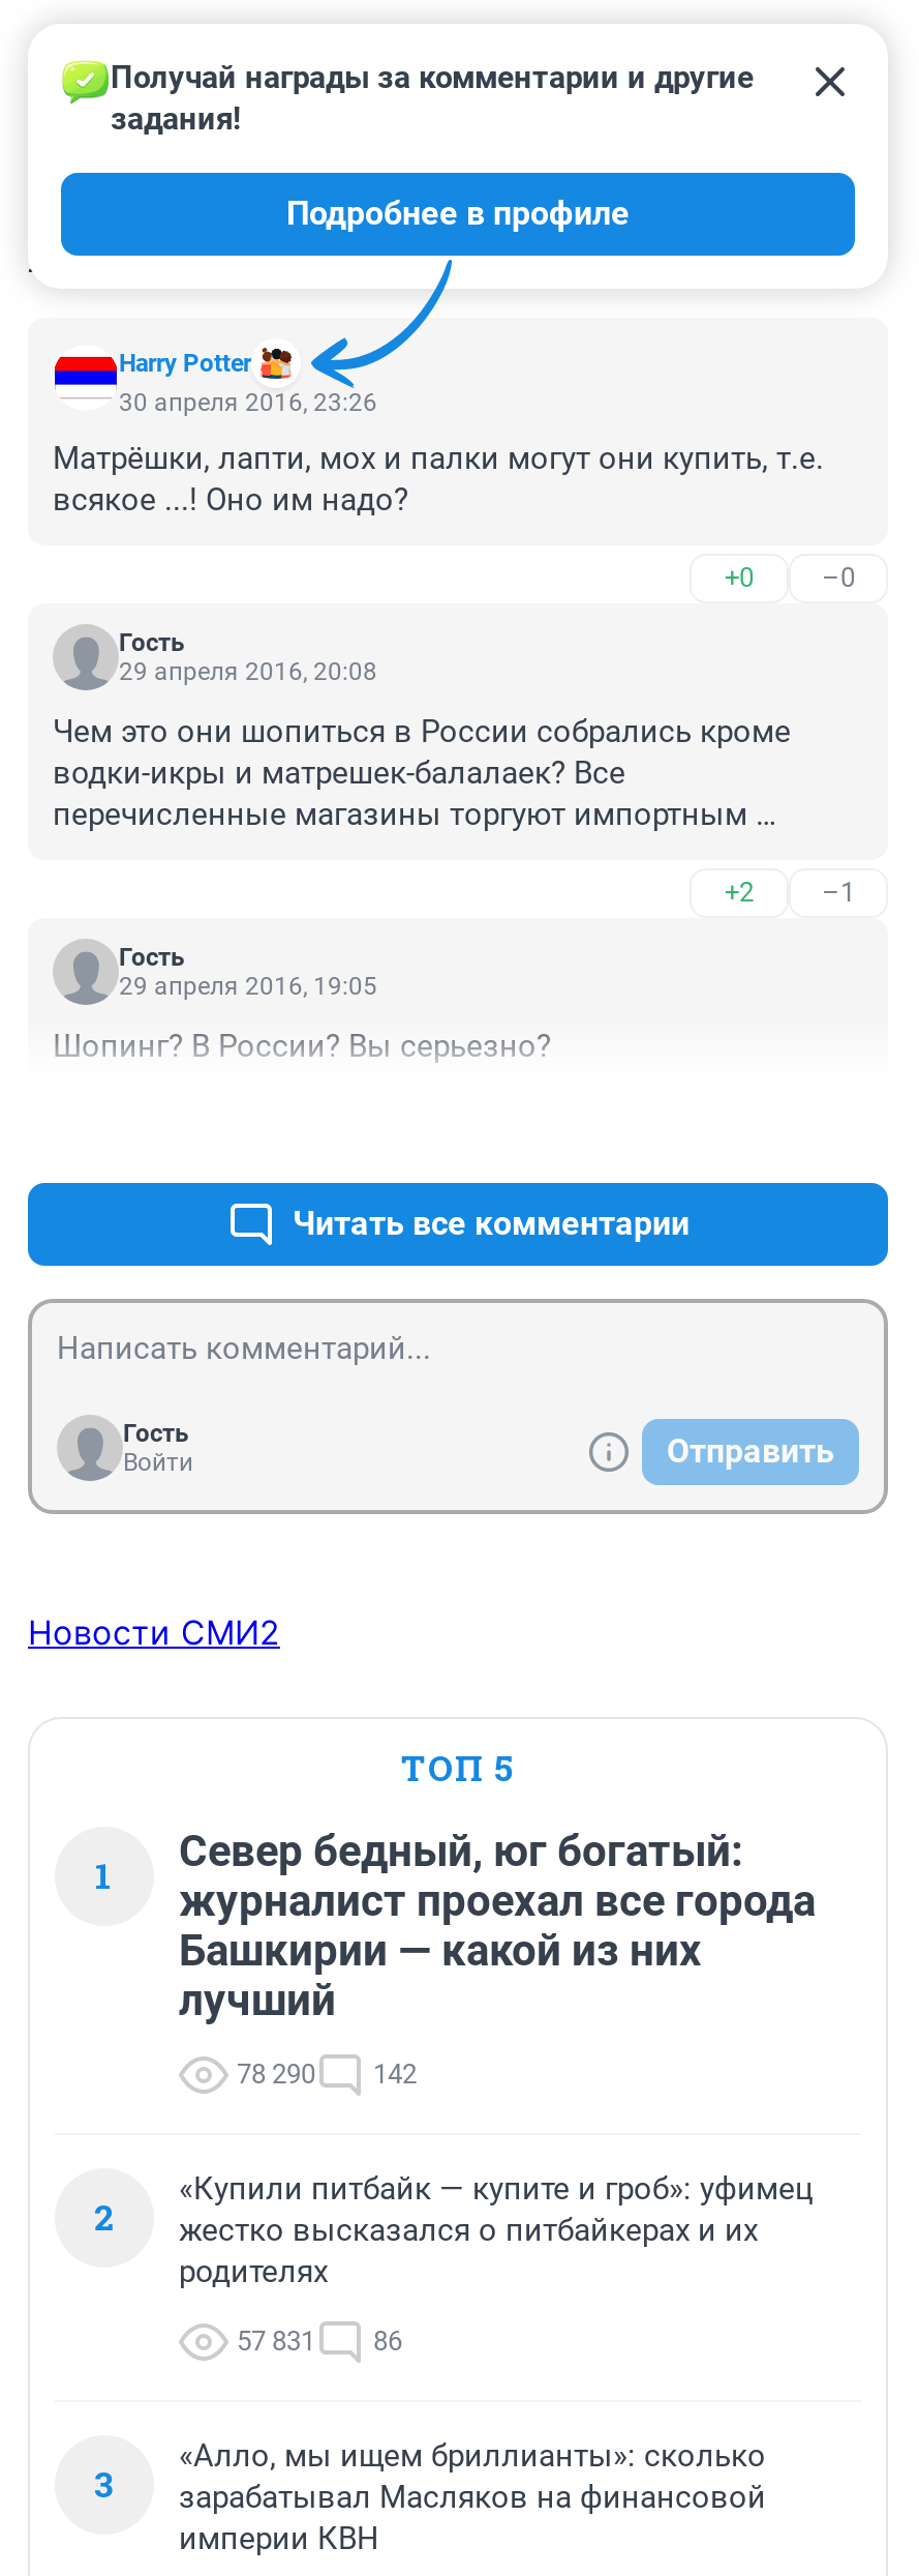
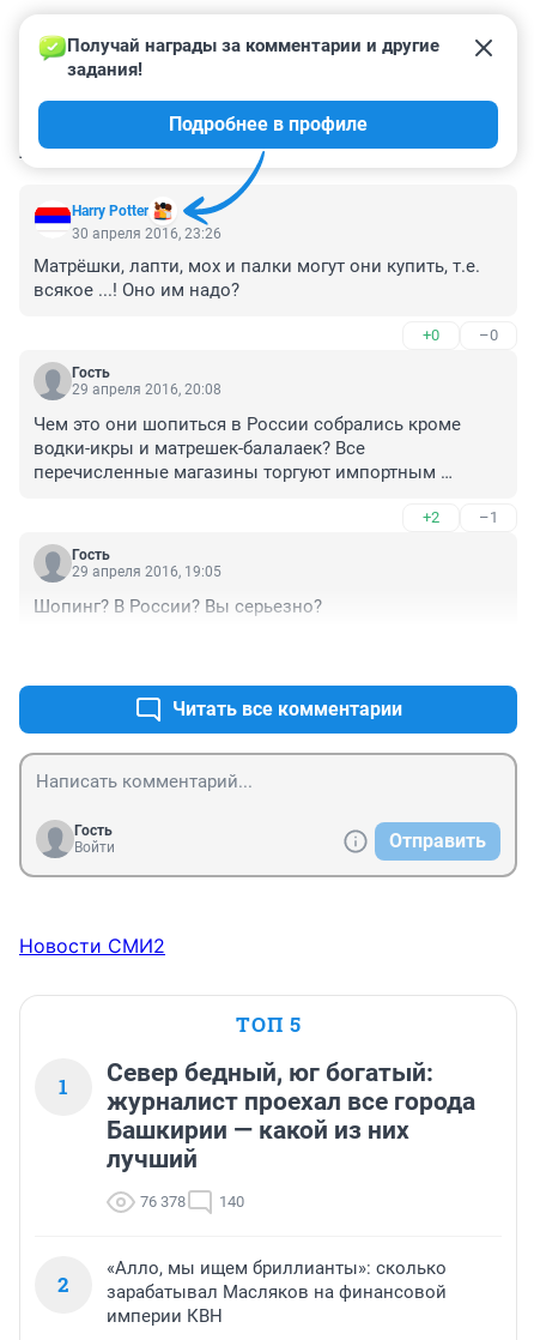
[237,2059,315,2090] 78 290 -> [140,1193,186,1211] 76 378
[373,2059,417,2090] 142 -> [219,1193,244,1211] 140
[94,2171,814,2508] «Купили питбайк — купите и гроб»: уфимец | жестко высказался о питбайкерах и их | родителях | 57 831 | 86 | 3 -> none

